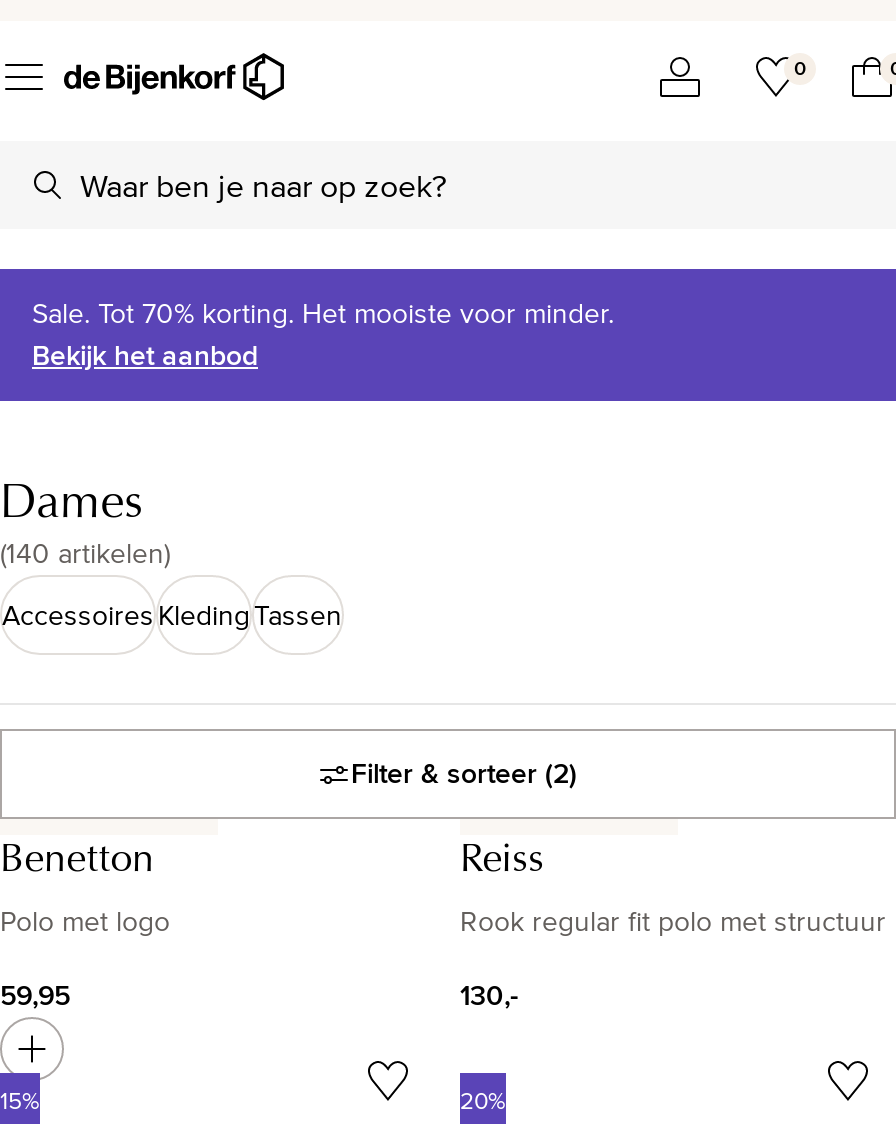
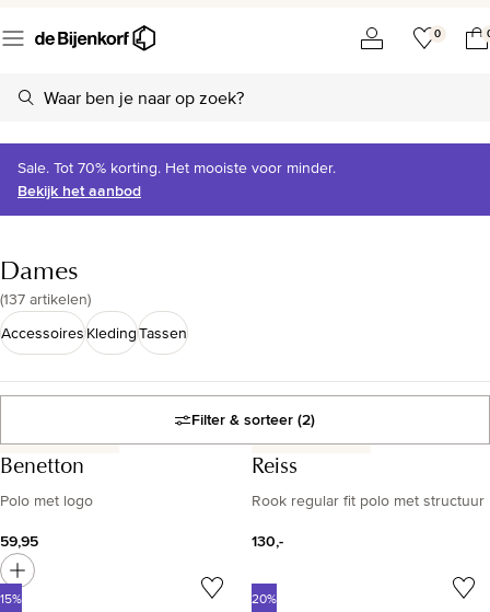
[0,537,170,569] (140 artikelen) -> [0,290,91,308] (137 artikelen)

